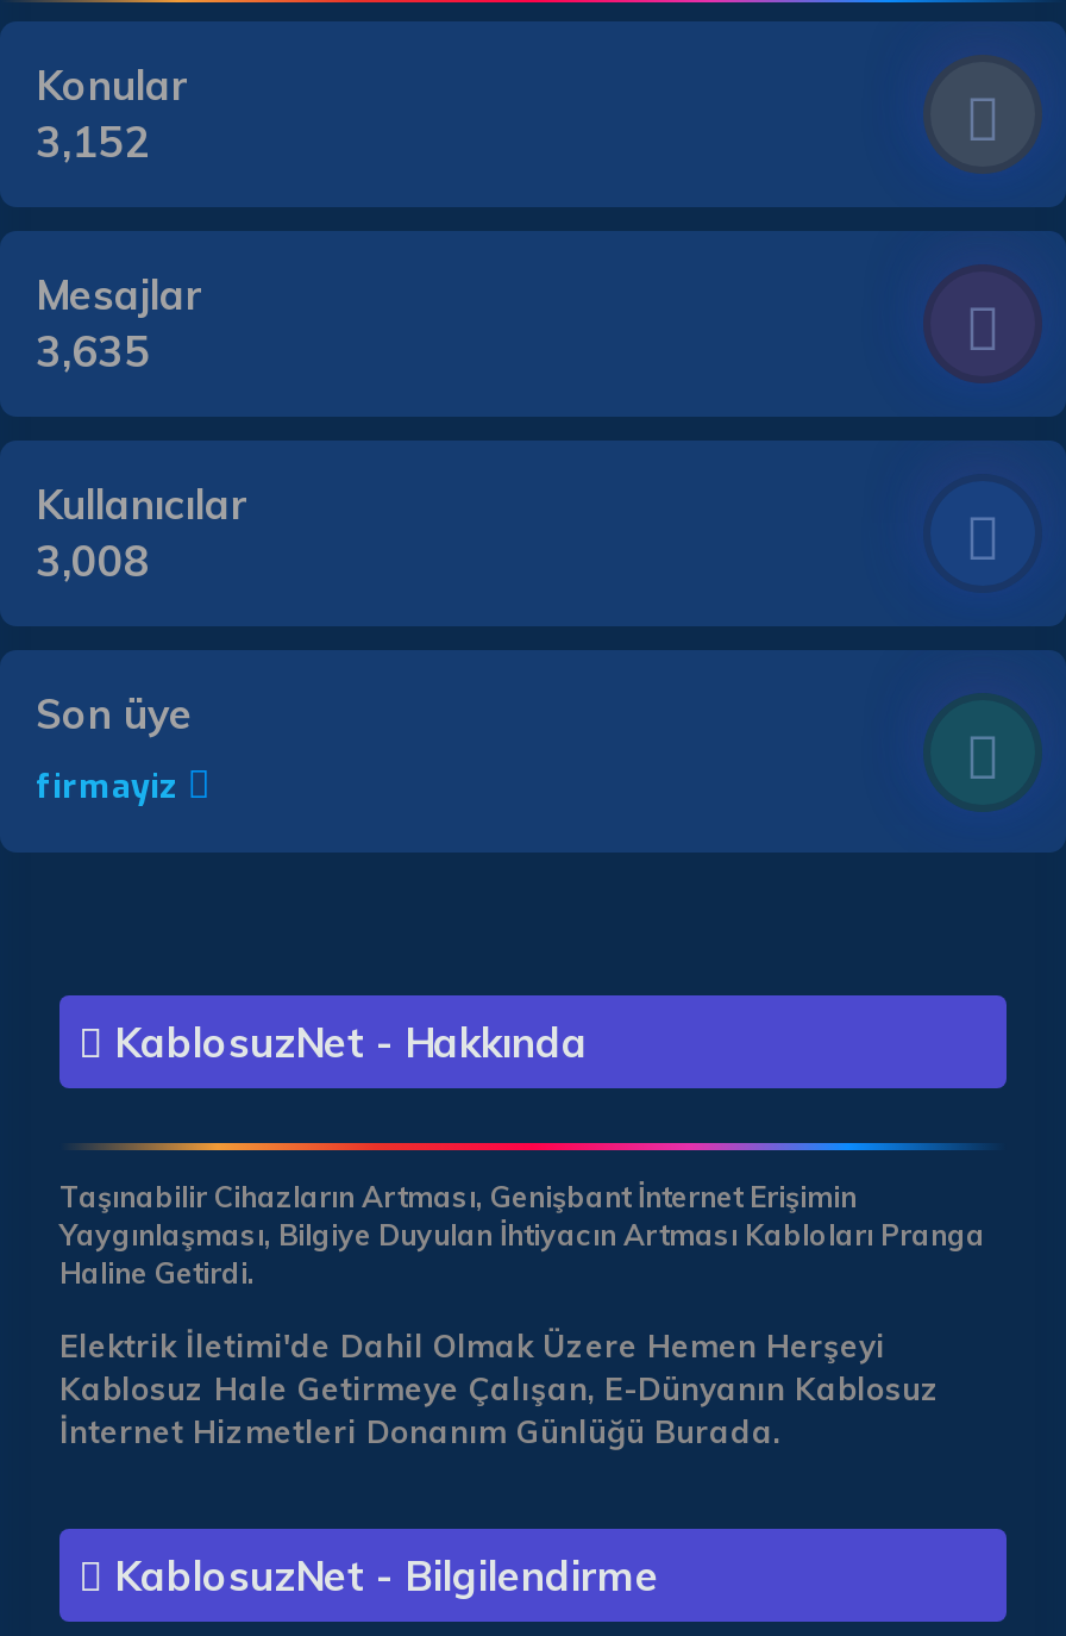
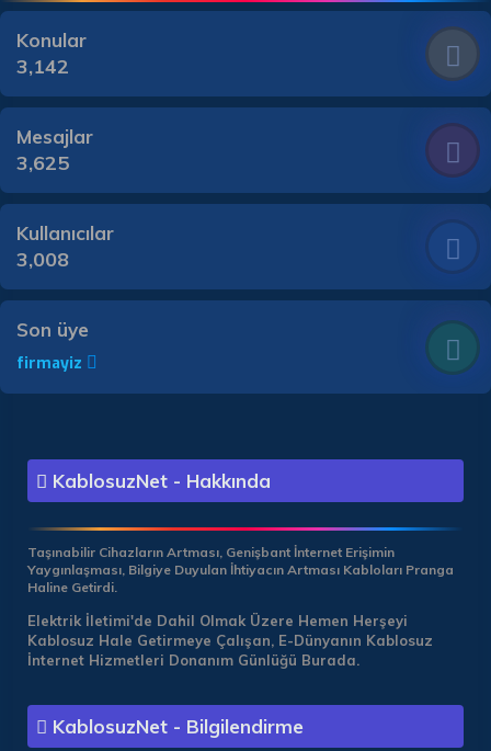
[36,115,150,170] 3,152 -> [16,54,69,79] 3,142
[36,325,150,380] 3,635 -> [16,151,69,176] 3,625

